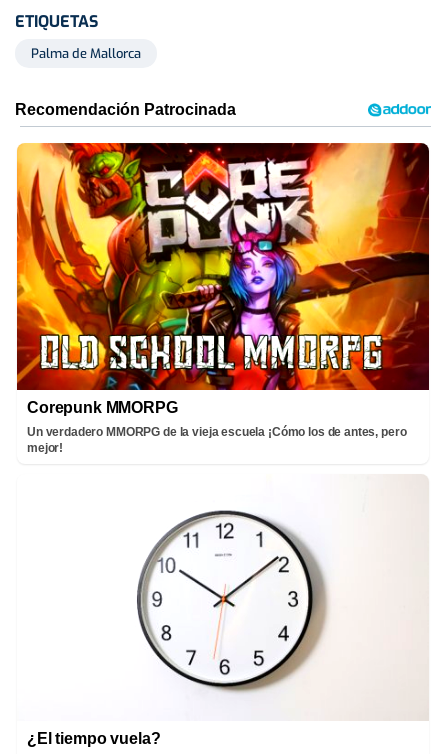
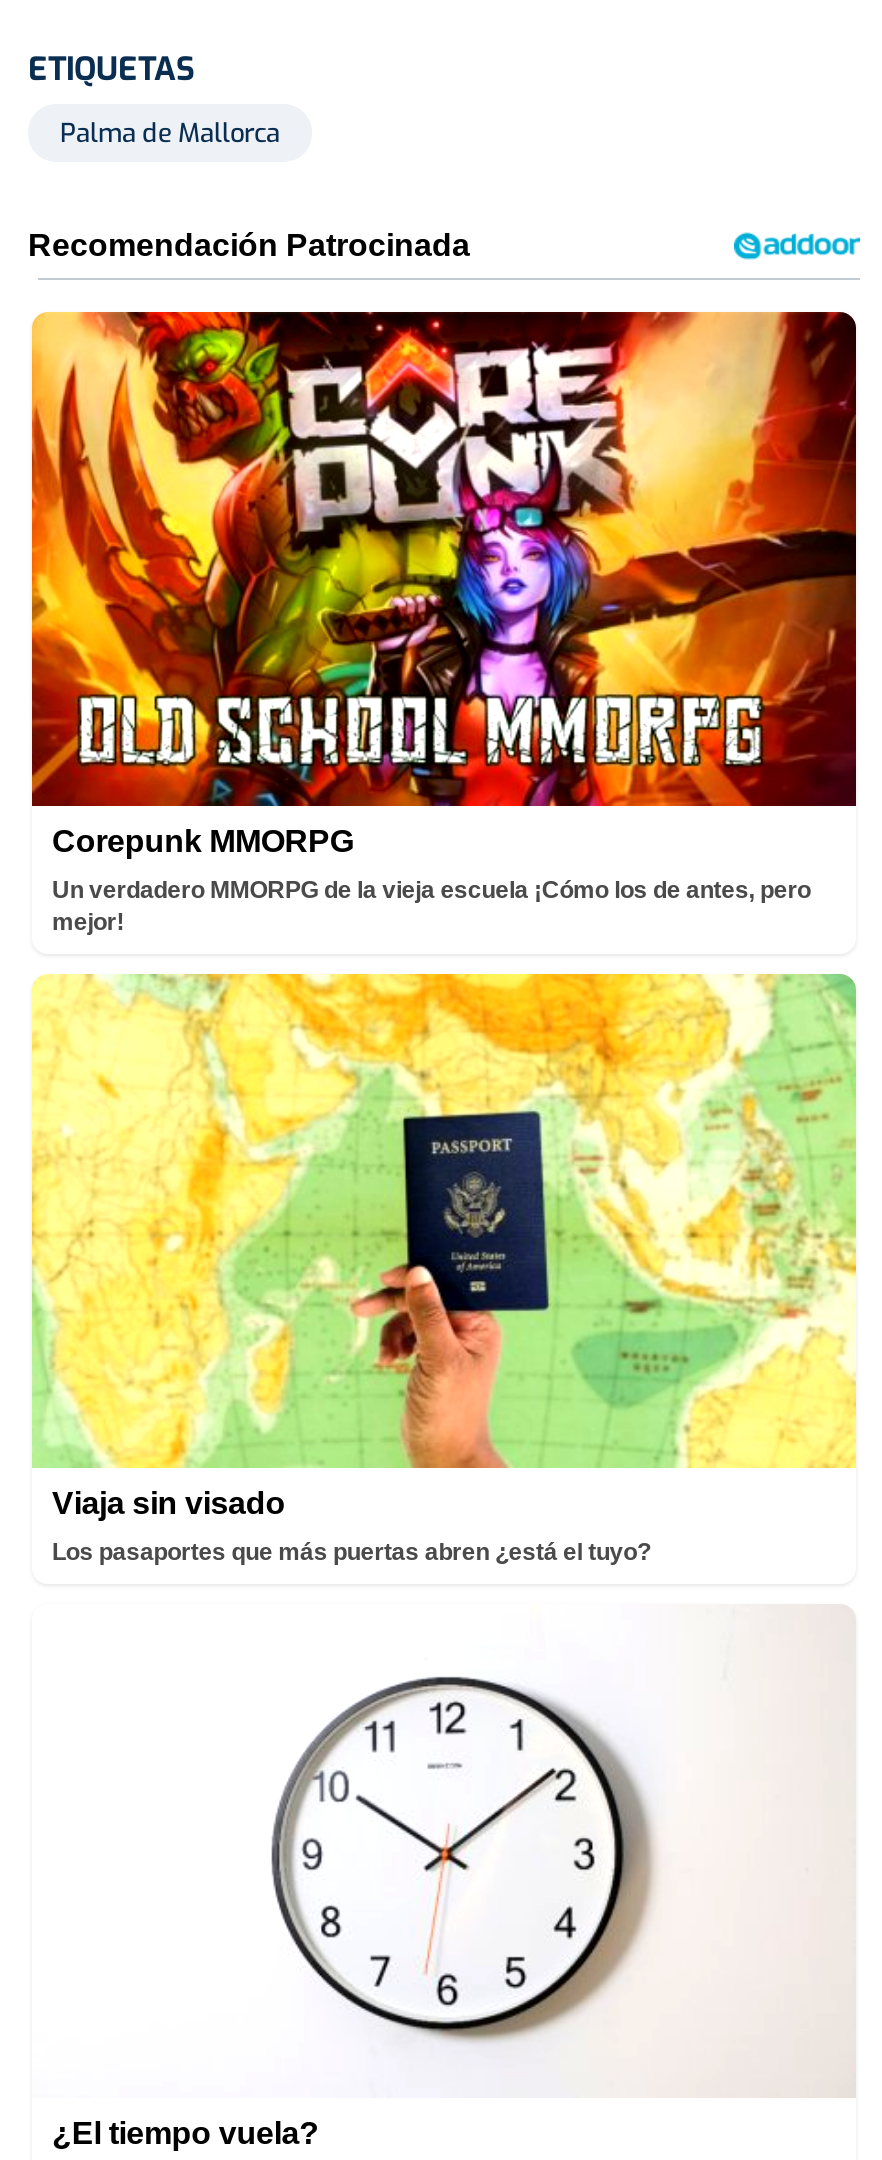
none -> [30,972,858,1566] [image] | Viaja sin visado | Los pasaportes que más puertas abren ¿está el tuyo?

